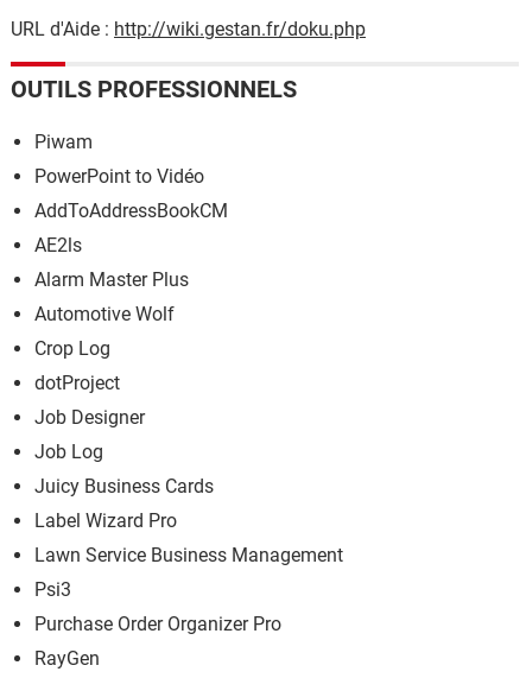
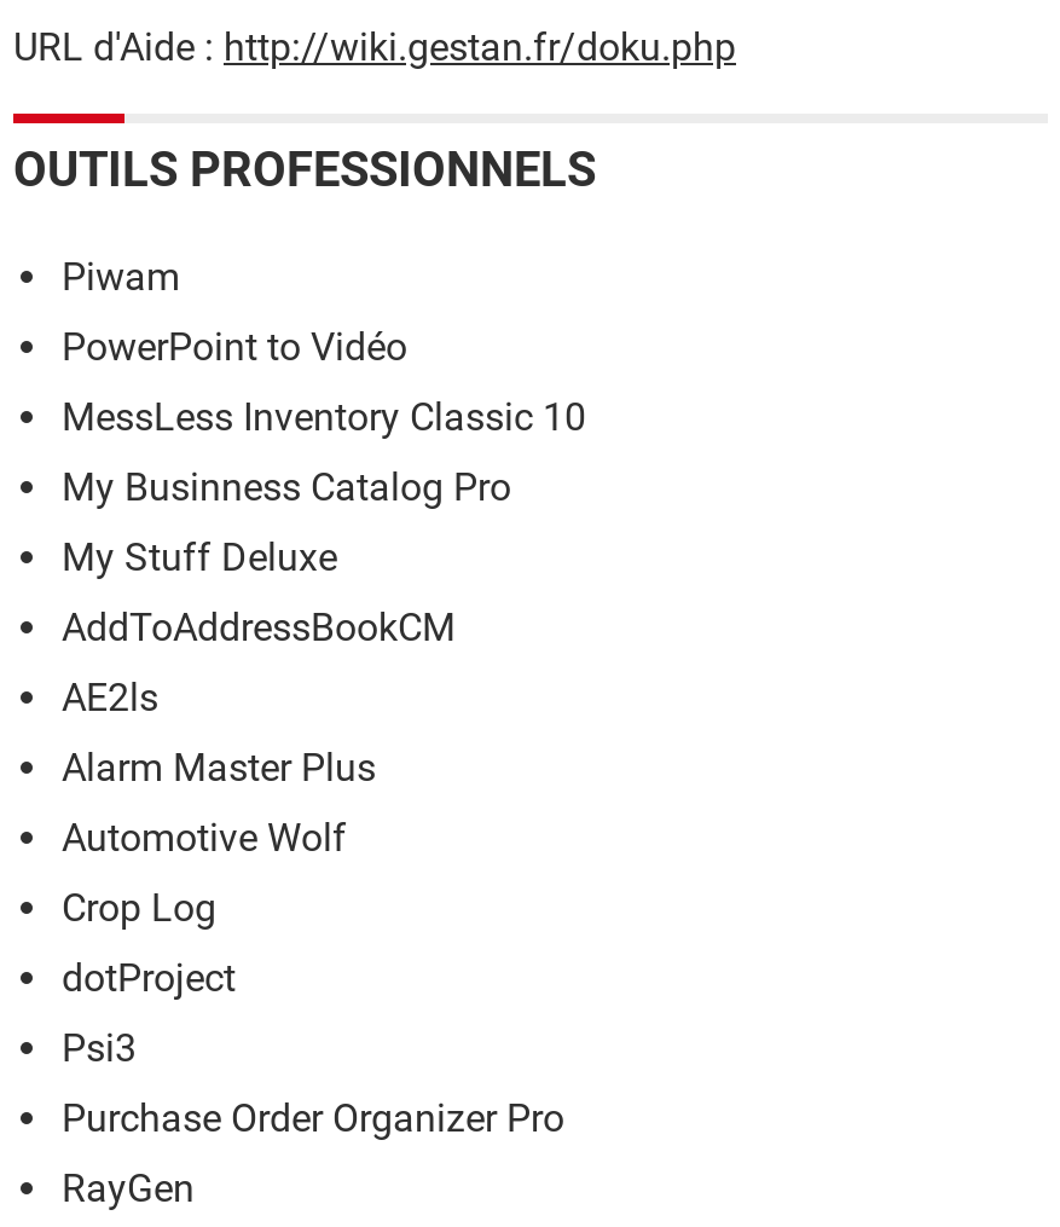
none -> [62,395,586,581] MessLess Inventory Classic 10 | My Businness Catalog Pro | My Stuff Deluxe
moved [34,200,228,395] -> [62,605,456,1002]: AddToAddressBookCM | AE2ls | Alarm Master Plus | Automotive Wolf | Crop Log | dotProject
[34,406,343,567] Job Designer | Job Log | Juicy Business Cards | Label Wizard Pro | Lawn Service Business Management -> none

